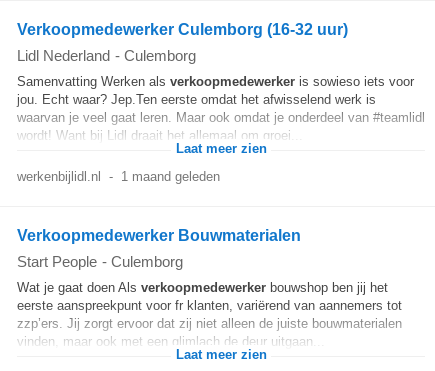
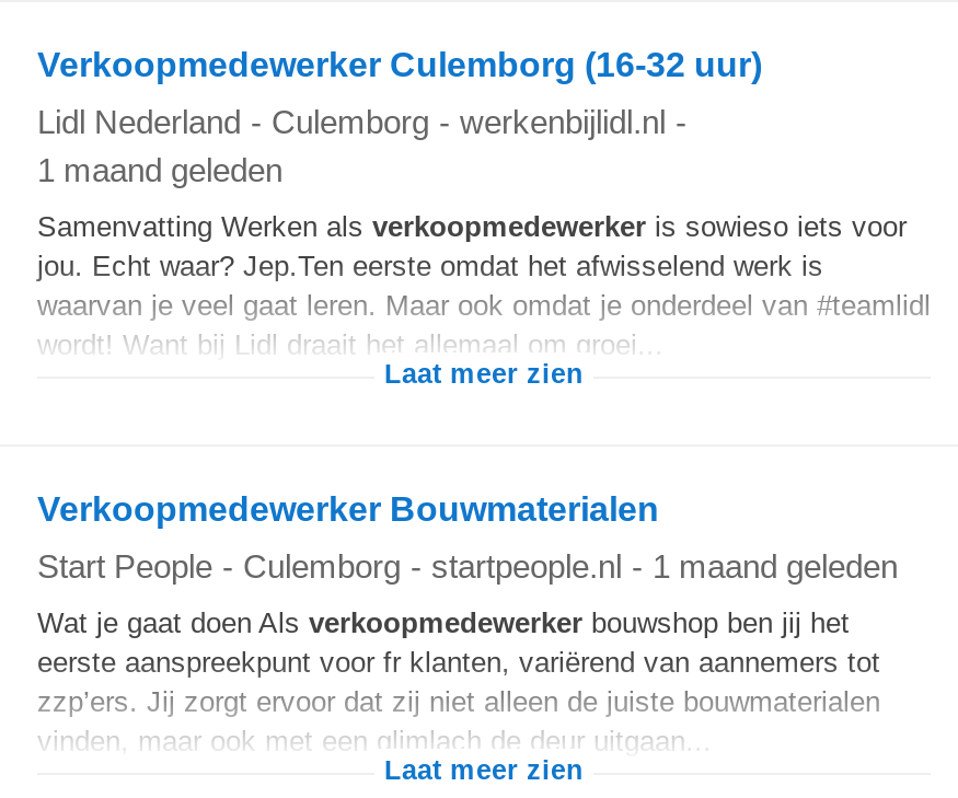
[17,47,196,64] Lidl Nederland - Culemborg -> [37,103,686,188] Lidl Nederland - Culemborg - werkenbijlidl.nl - | 1 maand geleden
moved [17,74,425,156] -> [37,210,931,390]: Samenvatting Werken als verkoopmedewerker is sowieso iets voor | jou. Echt waar? Jep.Ten eerste omdat het afwisselend werk is | waarvan je veel gaat leren. Maar ook omdat je onderdeel van #teamlidl | wordt! Want bij Lidl draait het allemaal om groei... | Laat meer zien
[17,169,220,184] werkenbijlidl.nl - 1 maand geleden -> none
[17,253,183,270] Start People - Culemborg -> [37,547,898,585] Start People - Culemborg - startpeople.nl - 1 maand geleden

